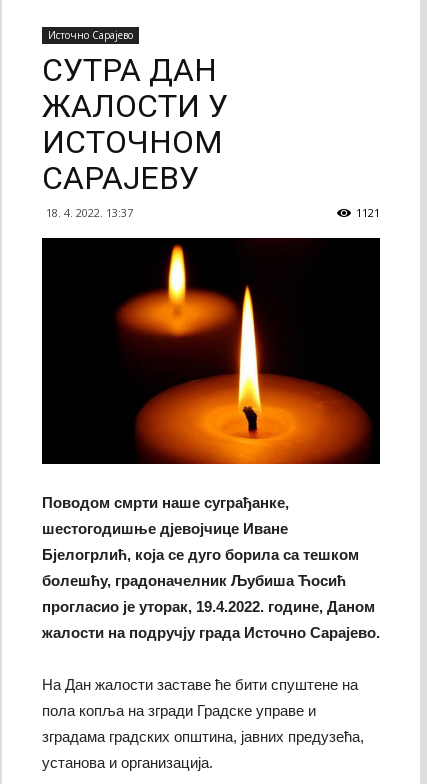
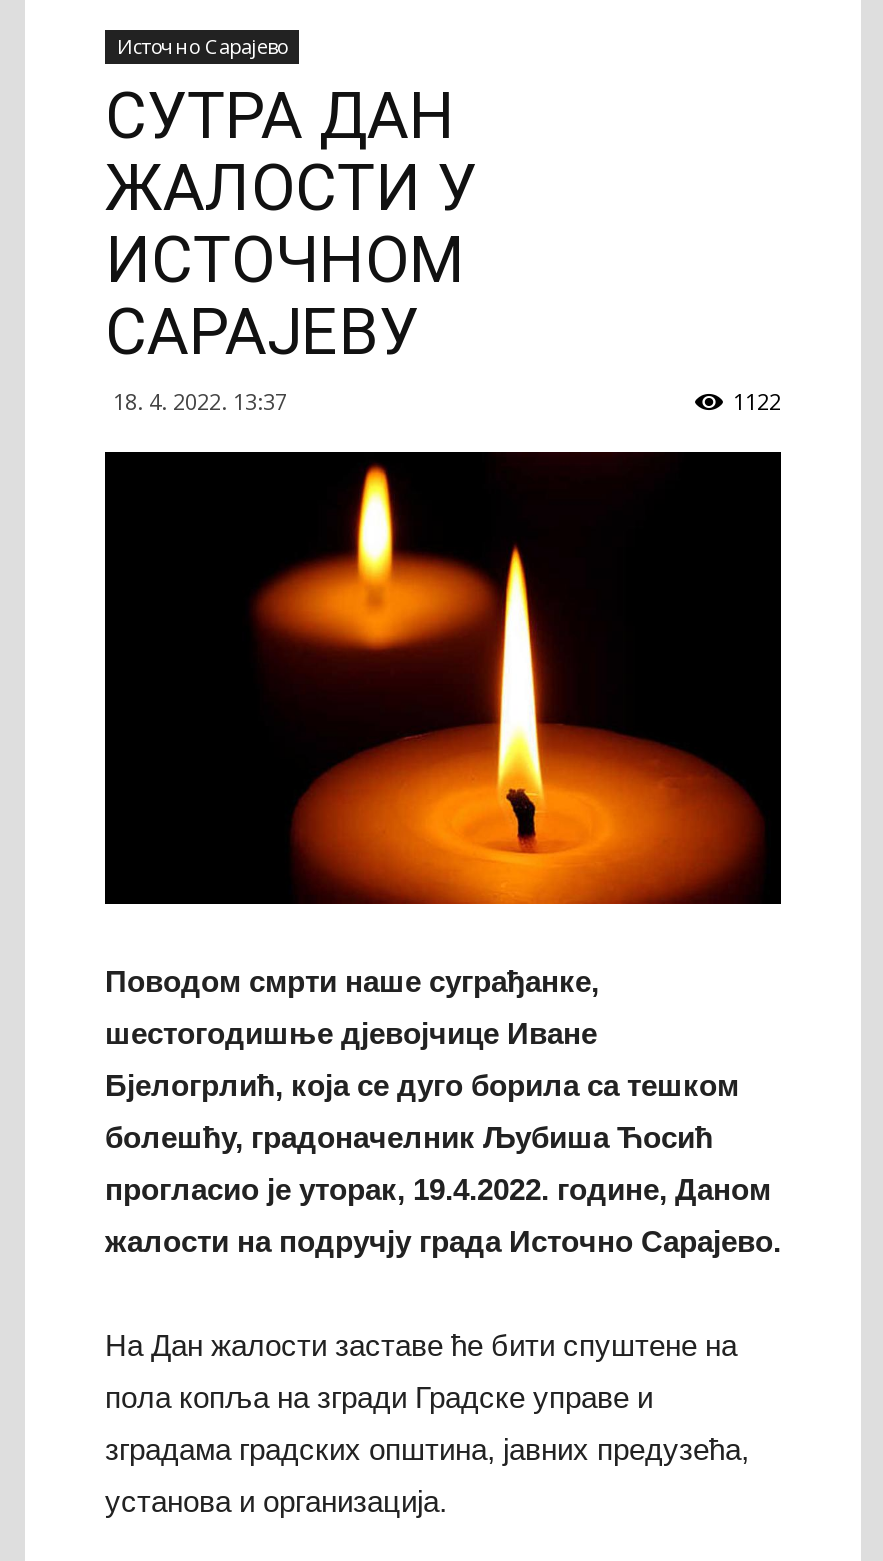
[356,205,380,220] 1121 -> [733,386,781,416] 1122

